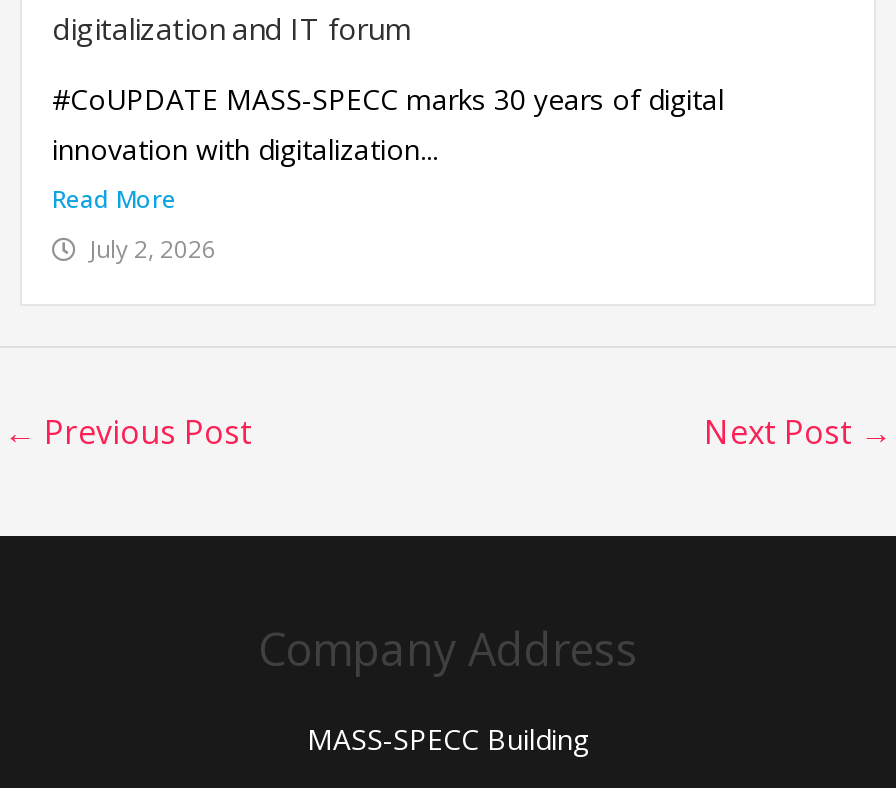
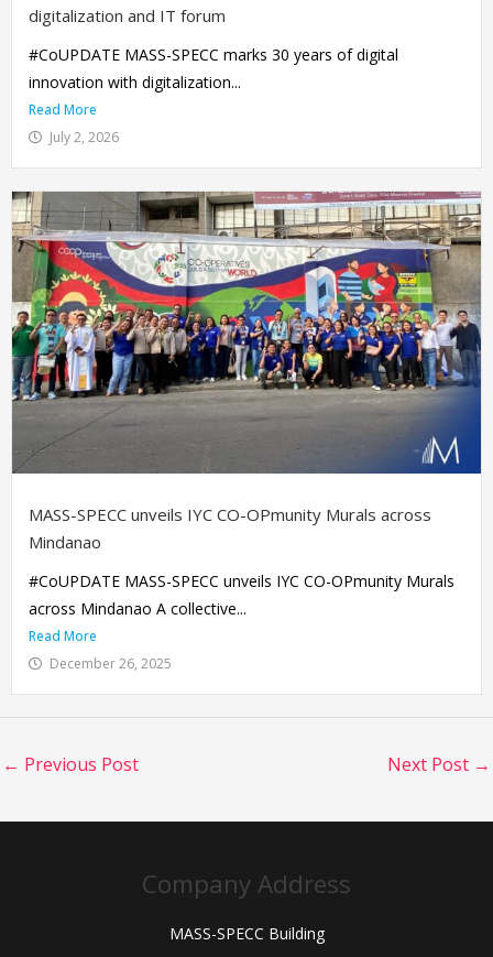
none -> [11,191,482,673] [image] | MASS-SPECC unveils IYC CO-OPmunity Murals across | Mindanao | #CoUPDATE MASS-SPECC unveils IYC CO-OPmunity Murals | across Mindanao A collective... | Read More | December 26, 2025

